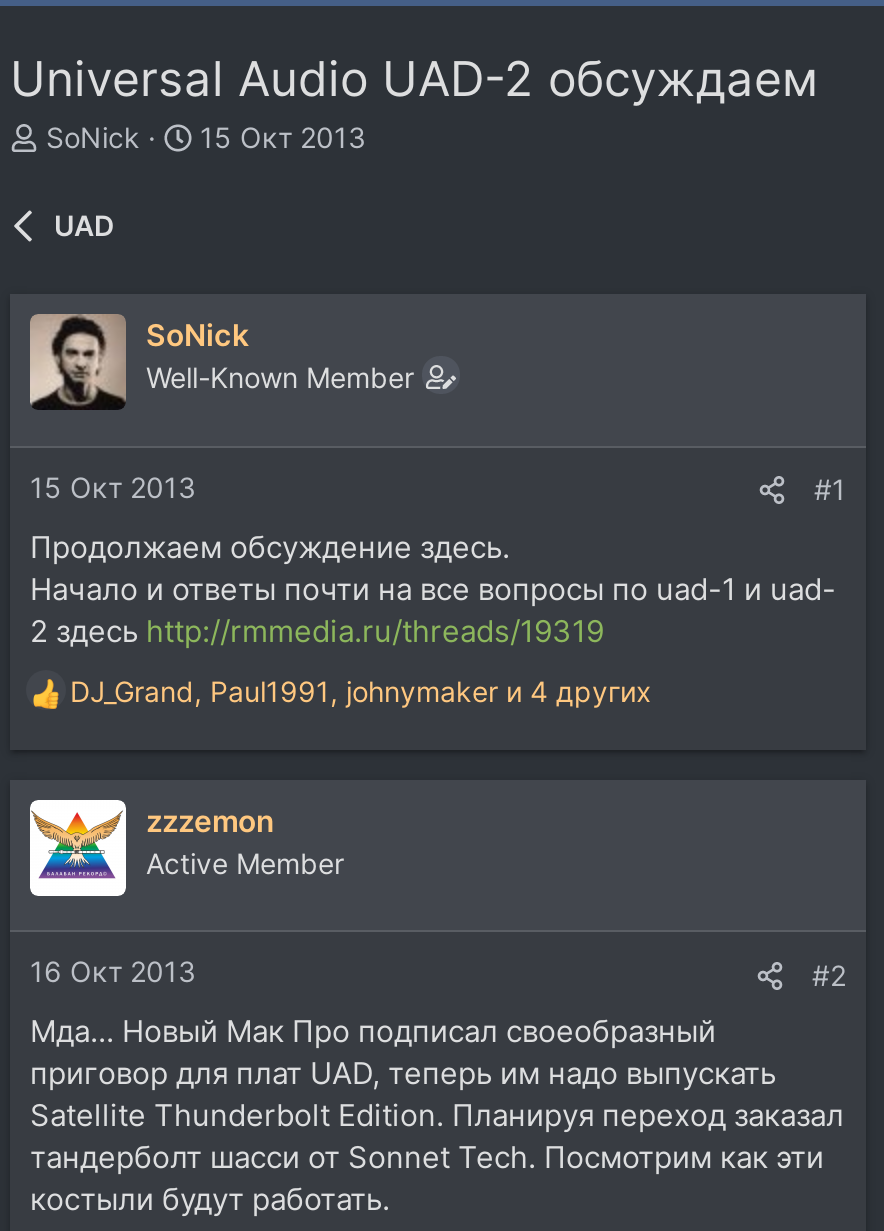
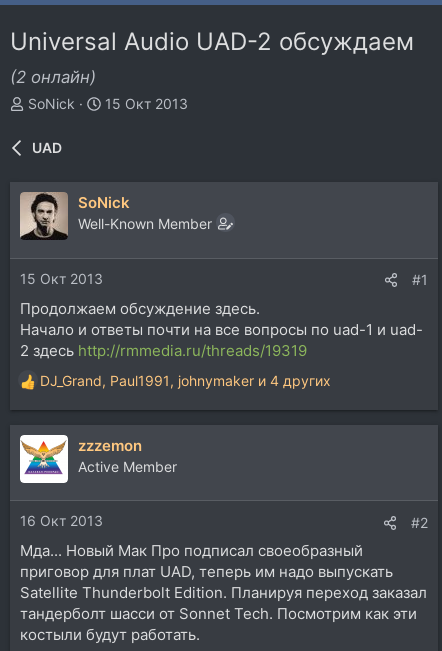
none -> [10,67,96,87] (2 онлайн)

